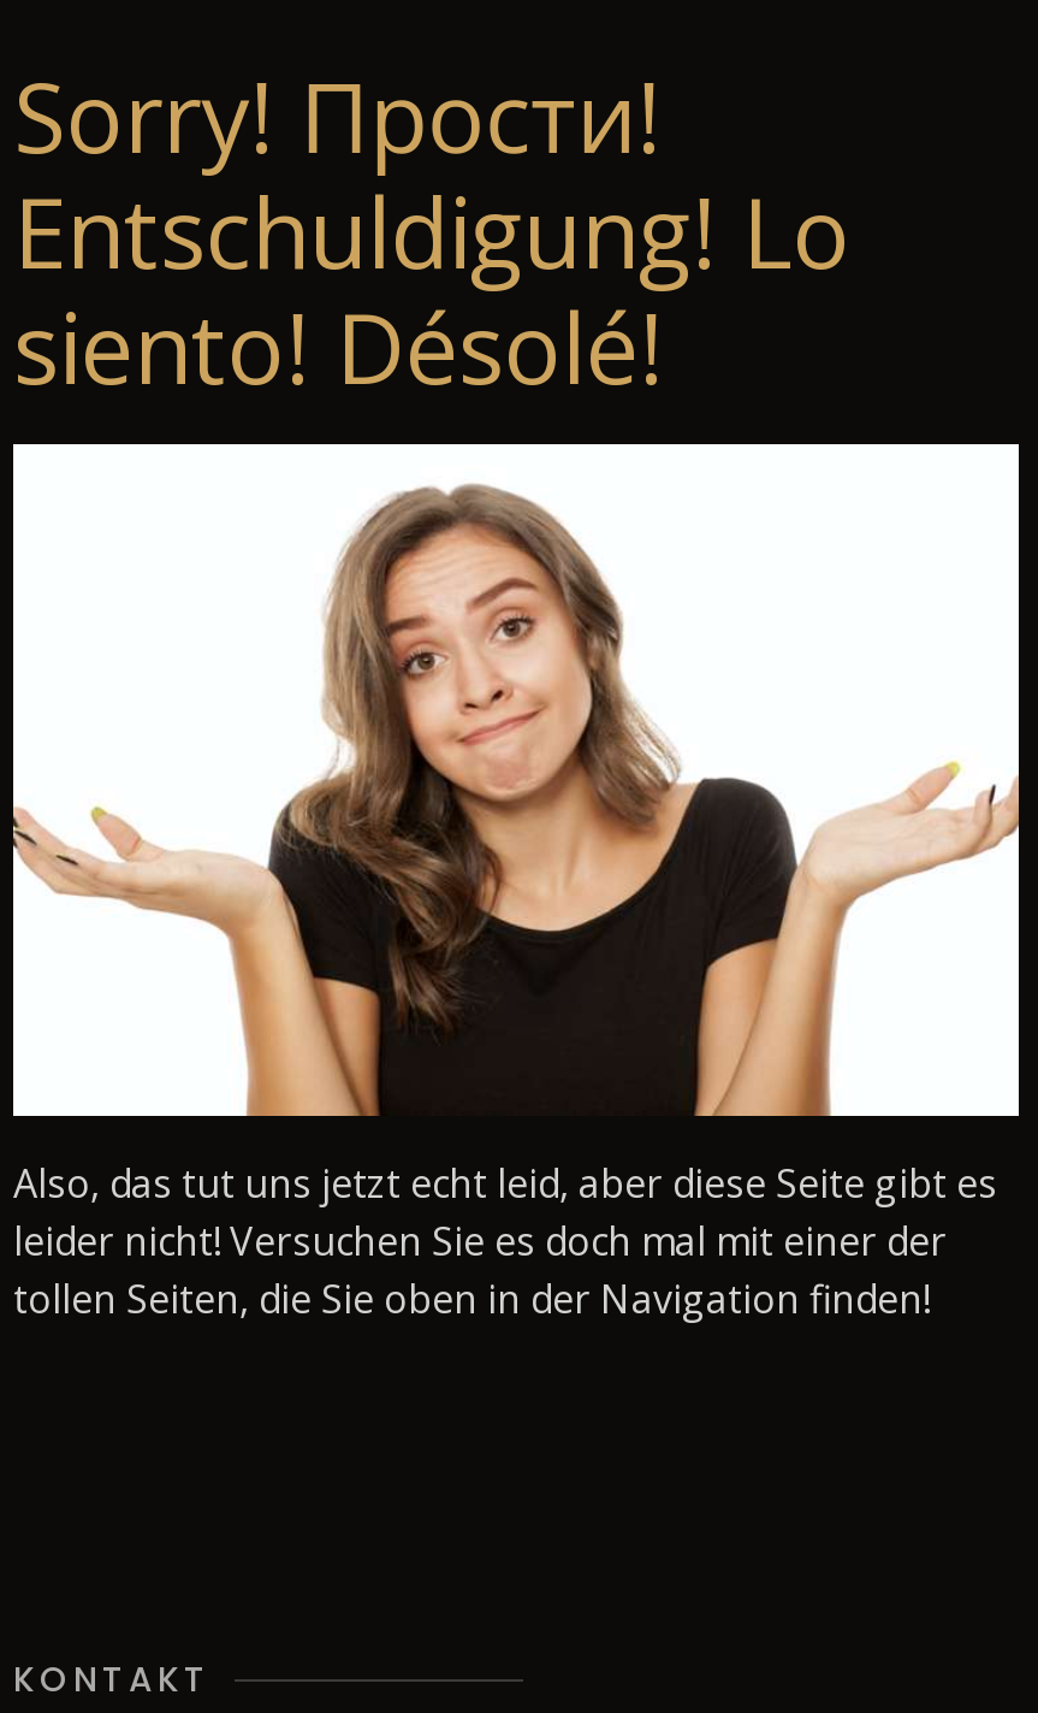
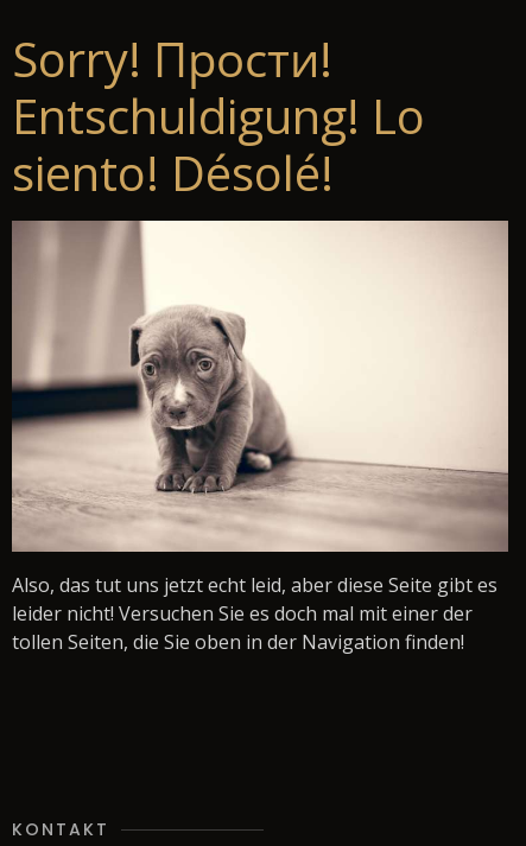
[11,442,1021,1118] [image] -> [11,220,509,553] [image]

